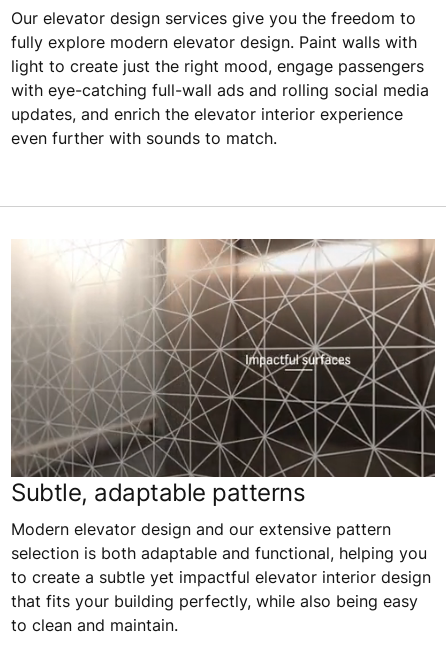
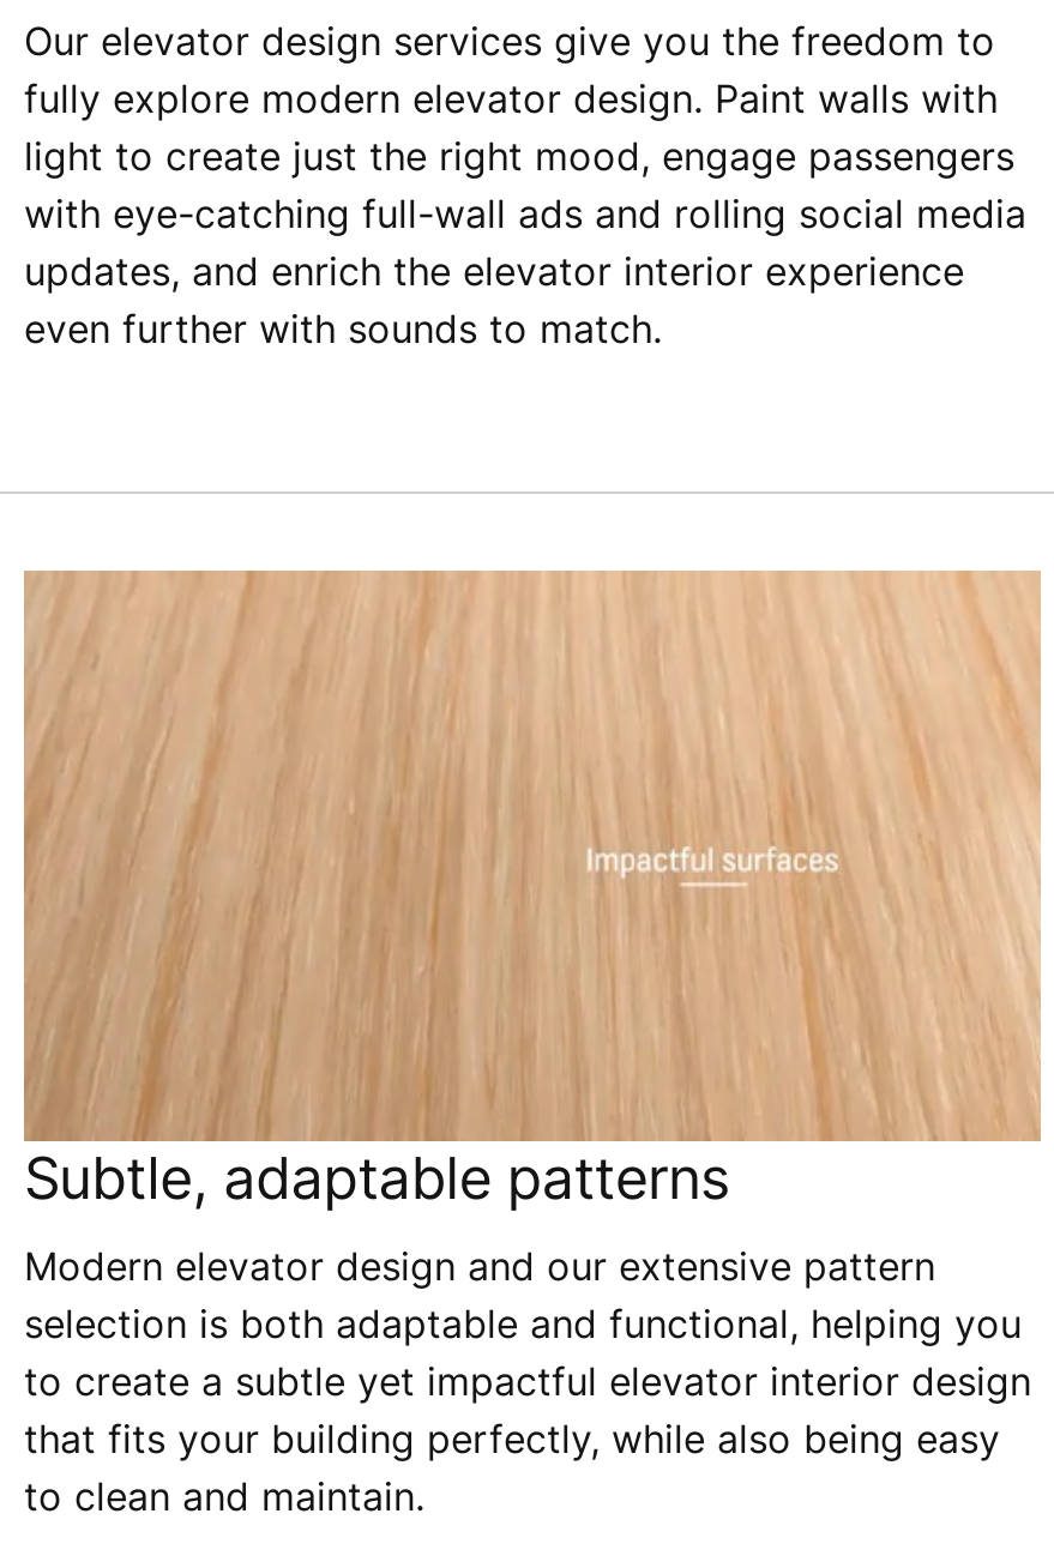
[10,238,436,478] [image] -> [22,568,1043,1144] [image]

